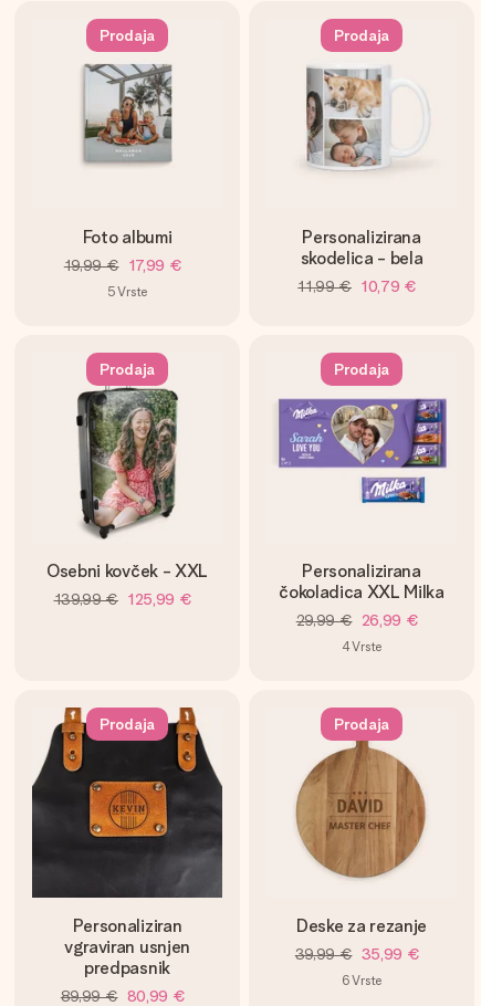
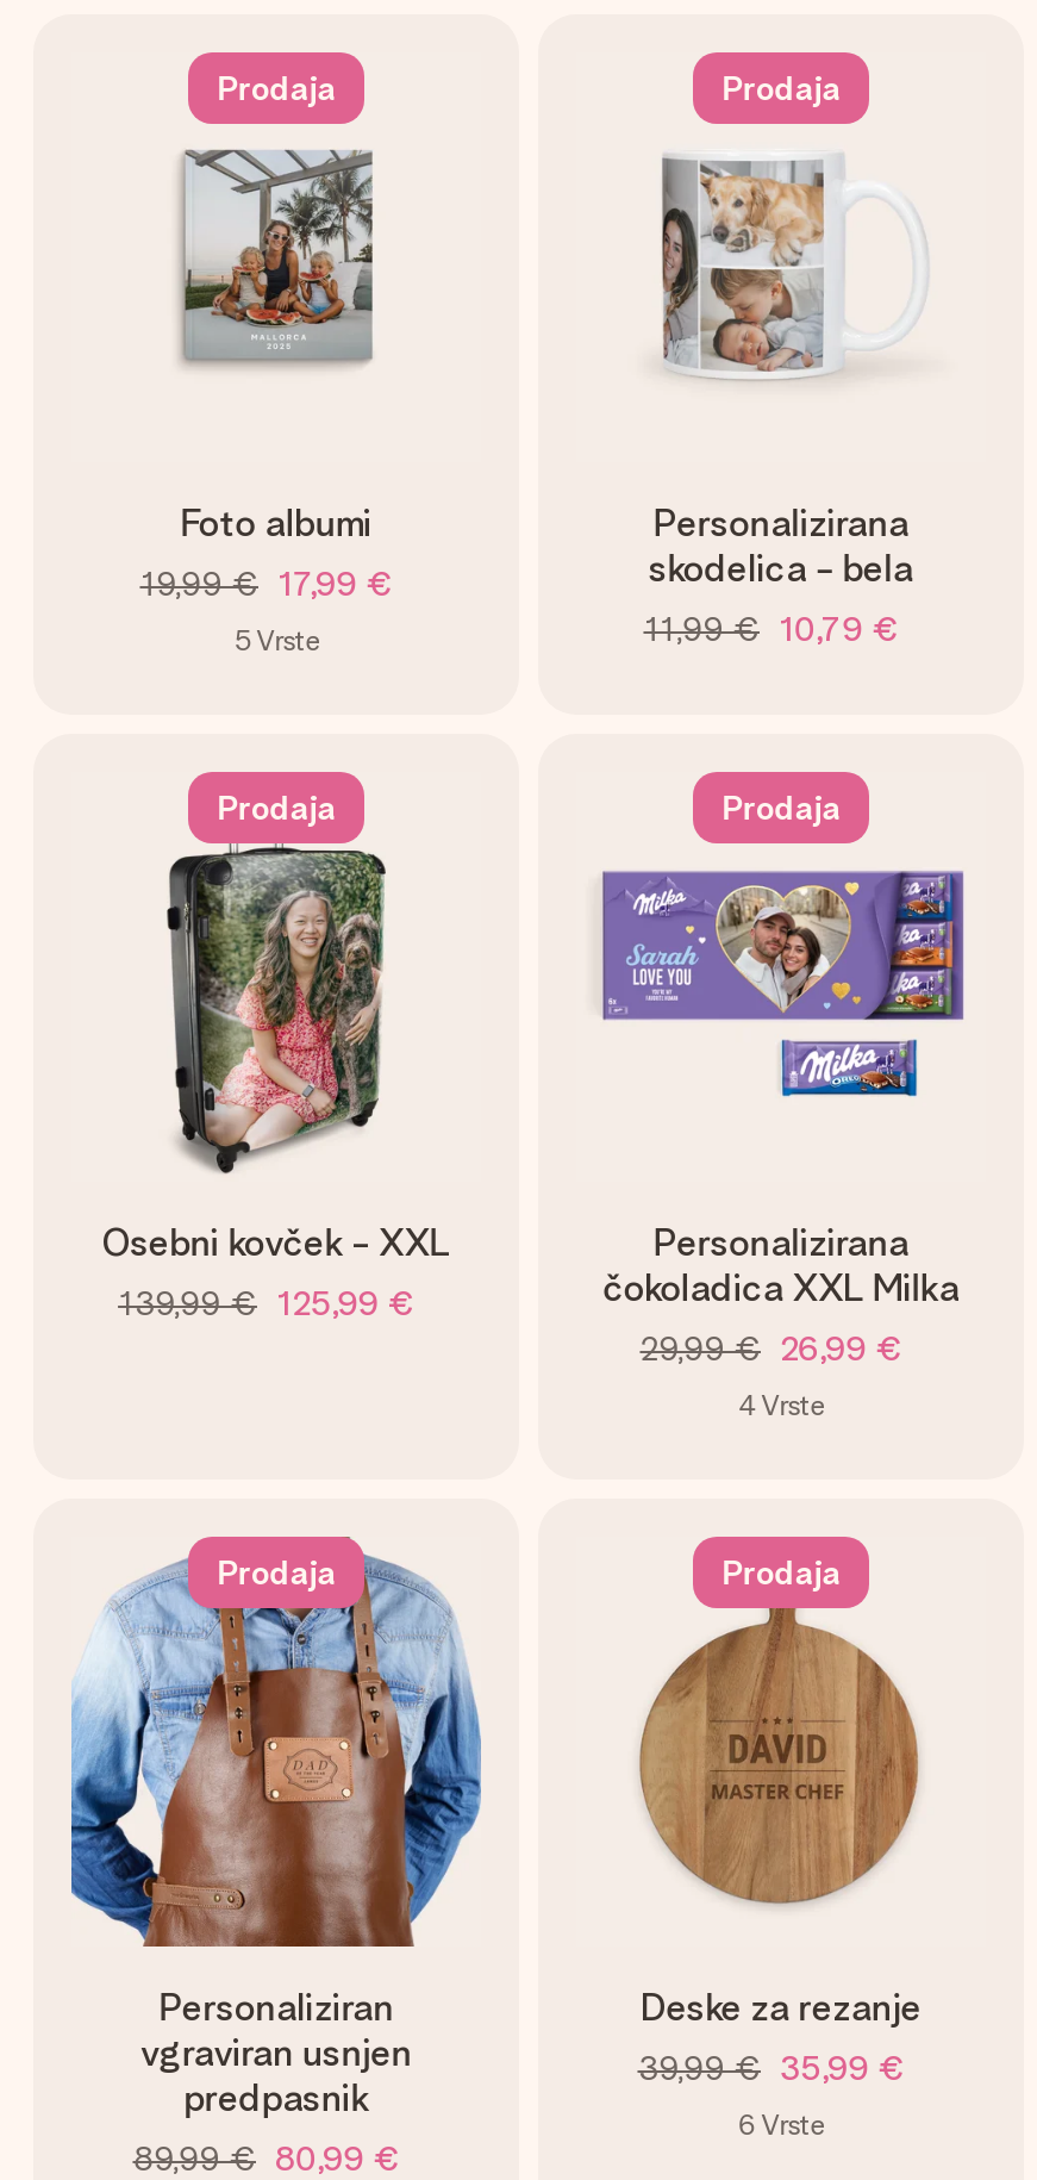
[31,706,223,899] [image] -> [69,1537,483,1949] [image]

